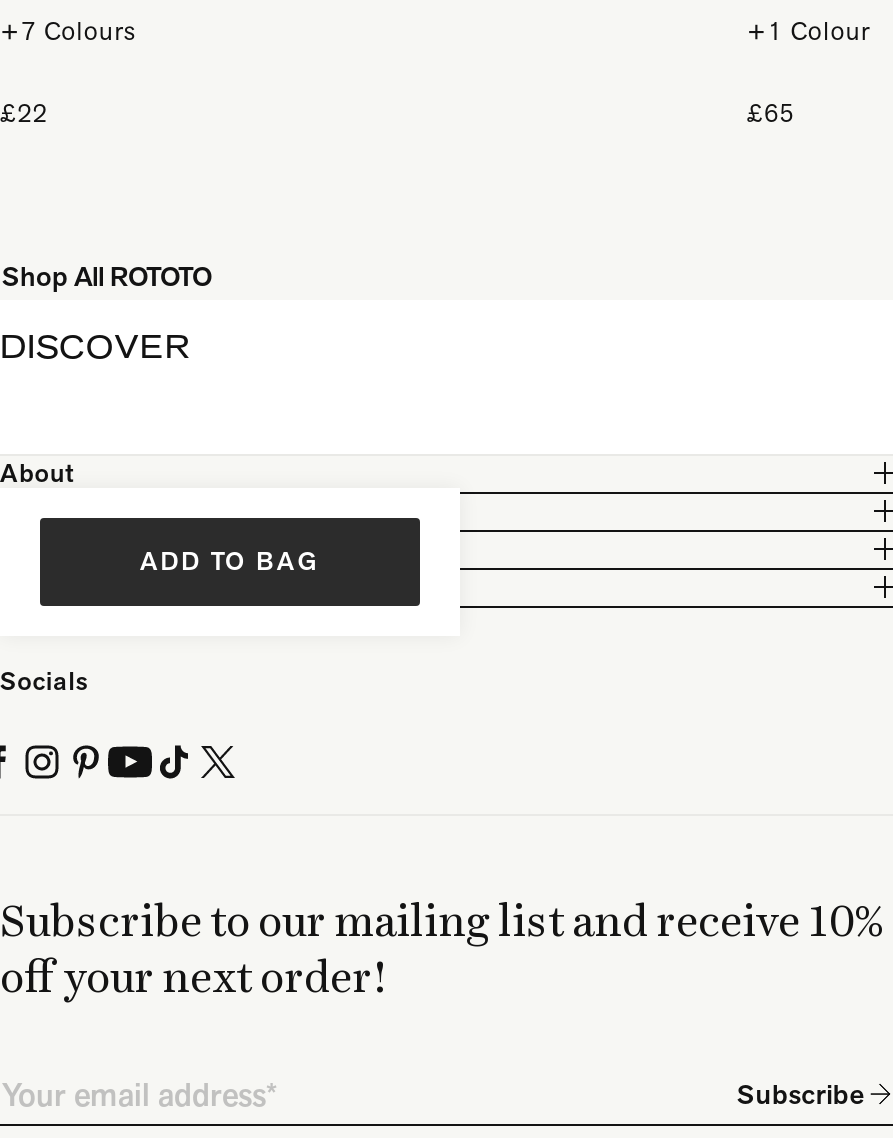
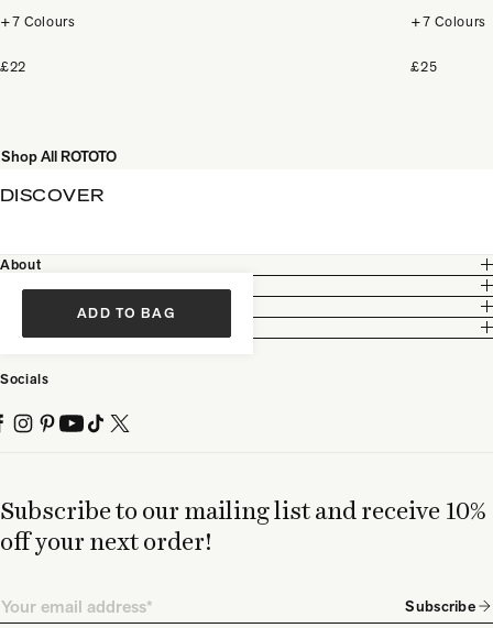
[747,14,870,48] +1 Colour -> [411,12,486,31] +7 Colours
[747,96,795,130] £65 -> [411,57,437,76] £25

